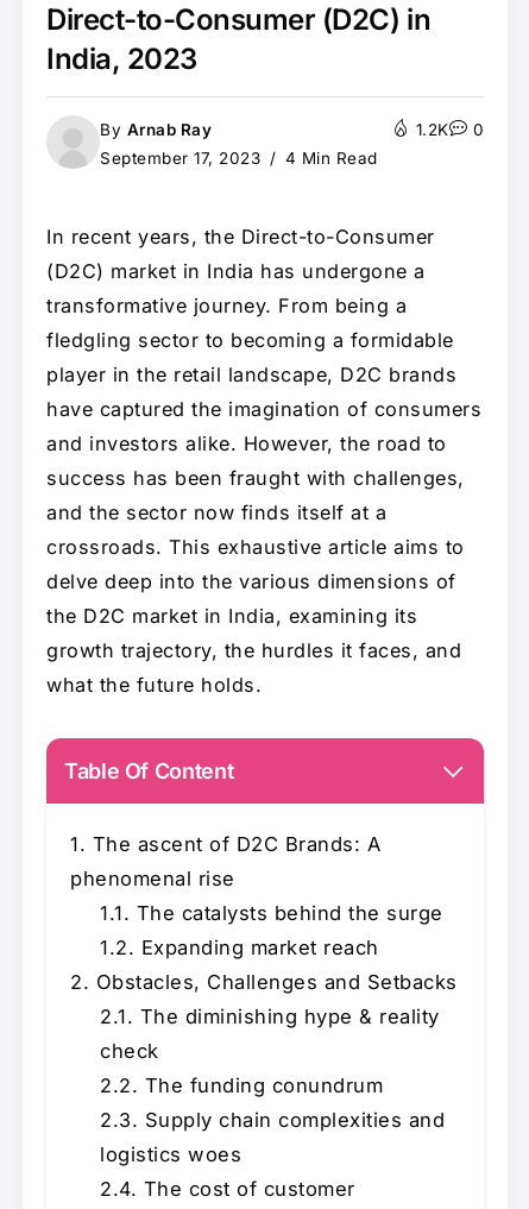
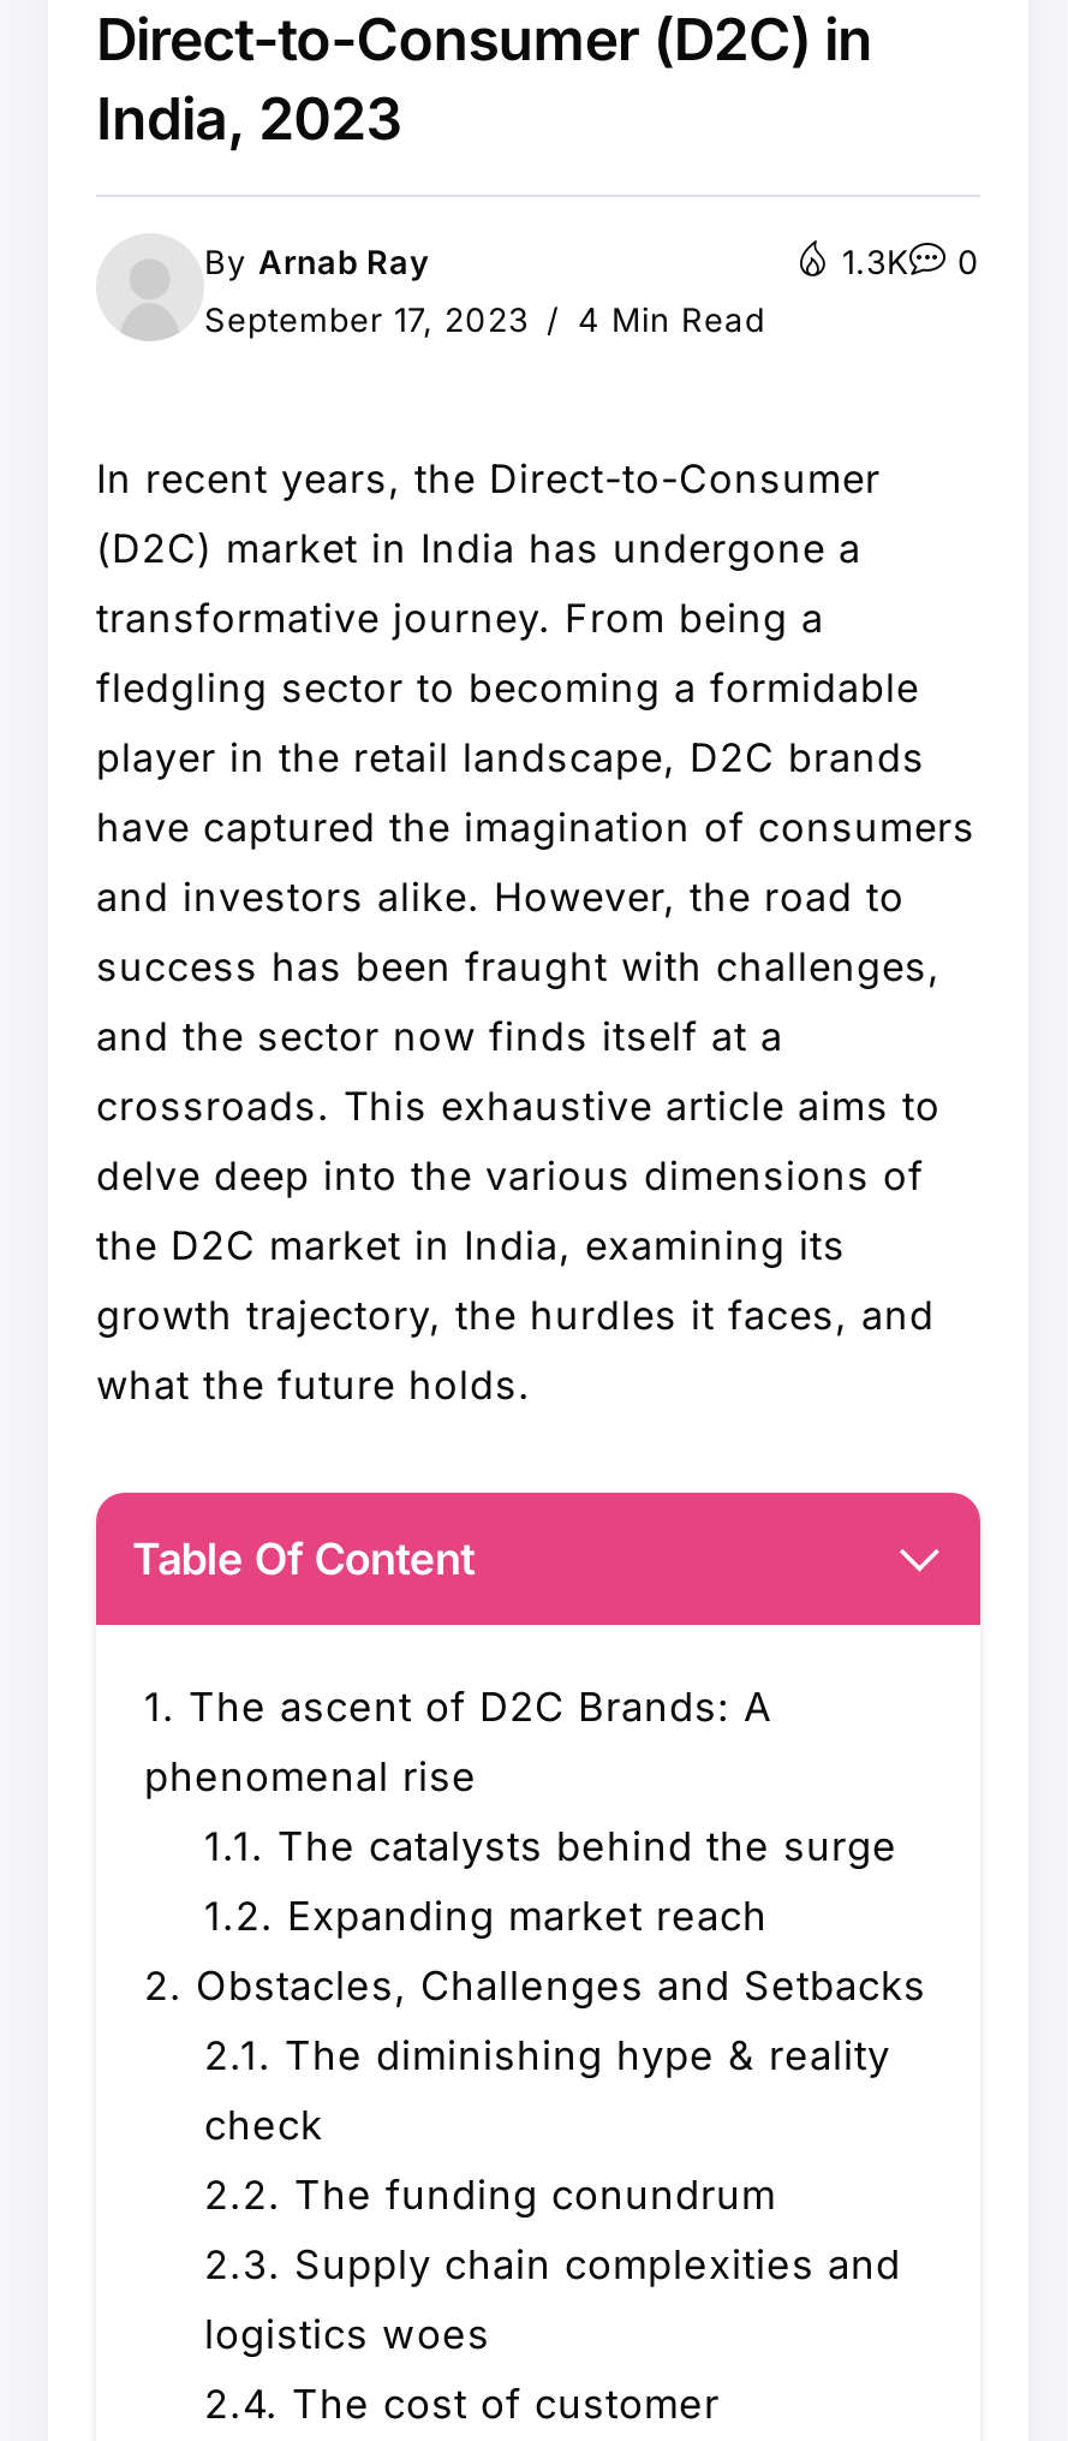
[415,121,484,140] 1.2K 0 -> [842,244,980,282] 1.3K 0

